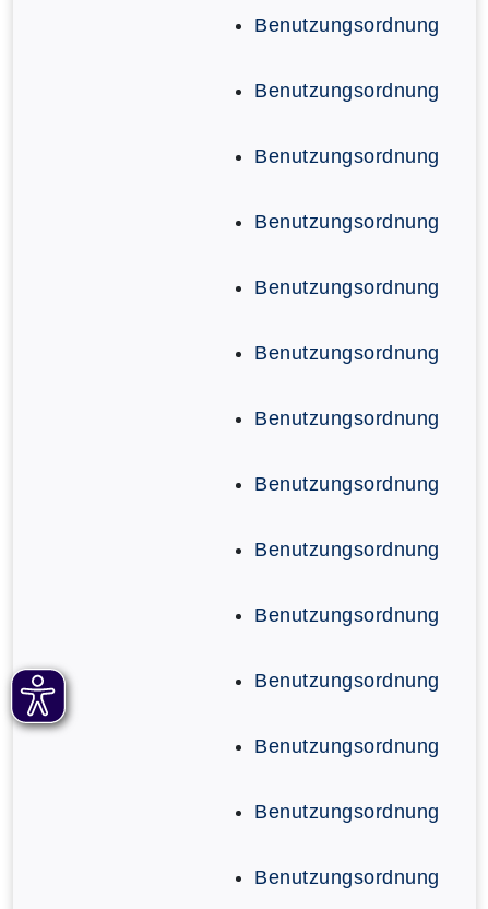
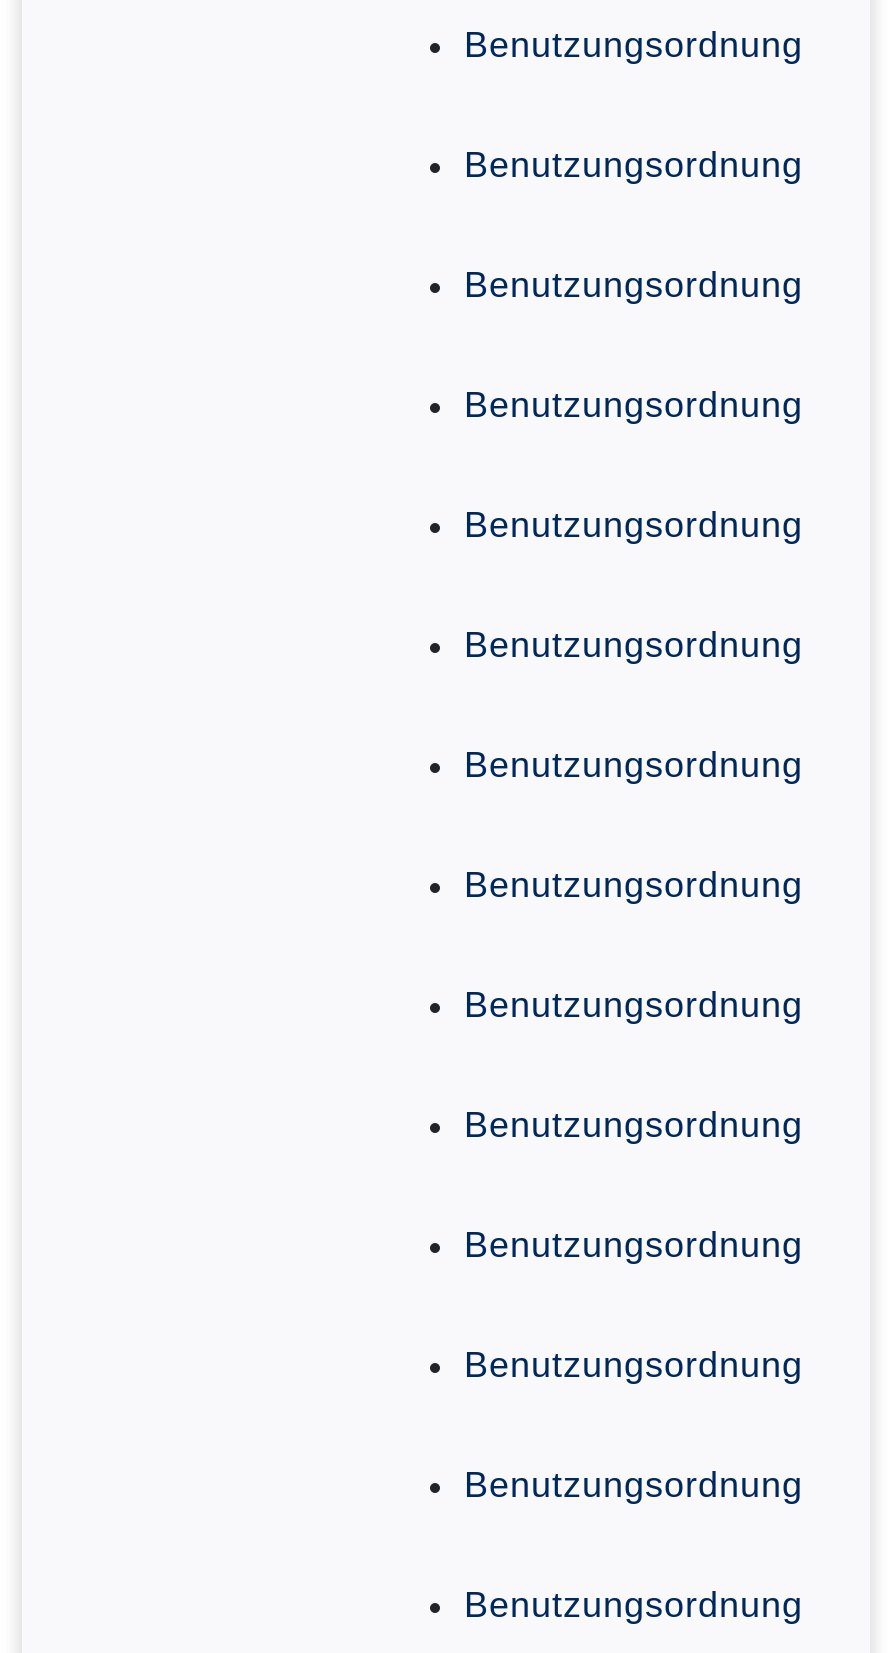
[8,666,73,732] [image] -> none

